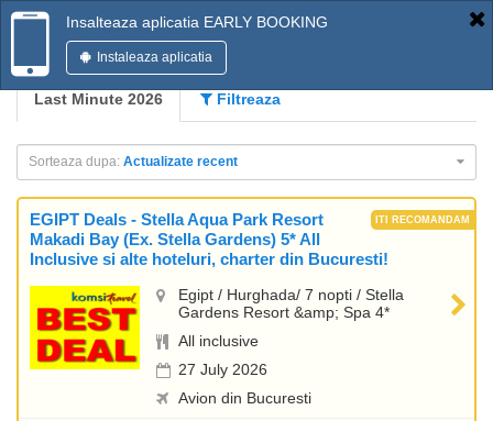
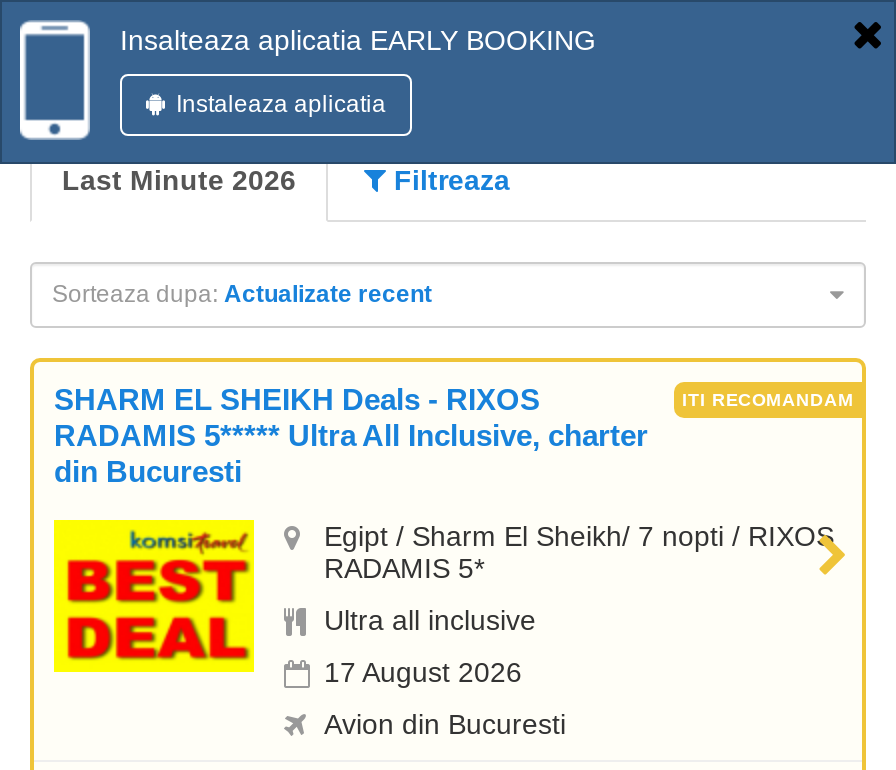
[30,210,388,268] EGIPT Deals - Stella Aqua Park Resort | Makadi Bay (Ex. Stella Gardens) 5* All | Inclusive si alte hoteluri, charter din Bucuresti! -> [54,382,648,488] SHARM EL SHEIKH Deals - RIXOS | RADAMIS 5***** Ultra All Inclusive, charter | din Bucuresti
[178,286,404,321] Egipt / Hurghada/ 7 nopti / Stella | Gardens Resort &amp; Spa 4* -> [324,520,834,584] Egipt / Sharm El Sheikh/ 7 nopti / RIXOS | RADAMIS 5*
[178,332,259,350] All inclusive -> [324,604,536,636] Ultra all inclusive
[178,361,267,378] 27 July 2026 -> [324,656,522,688] 17 August 2026

